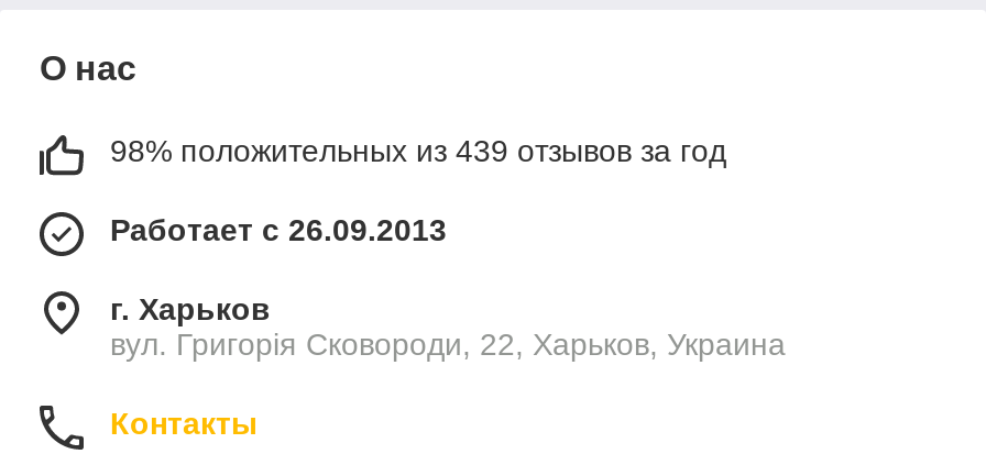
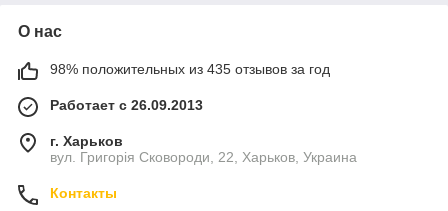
[110,133,726,168] 98% положительных из 439 отзывов за год -> [50,61,330,77] 98% положительных из 435 отзывов за год

